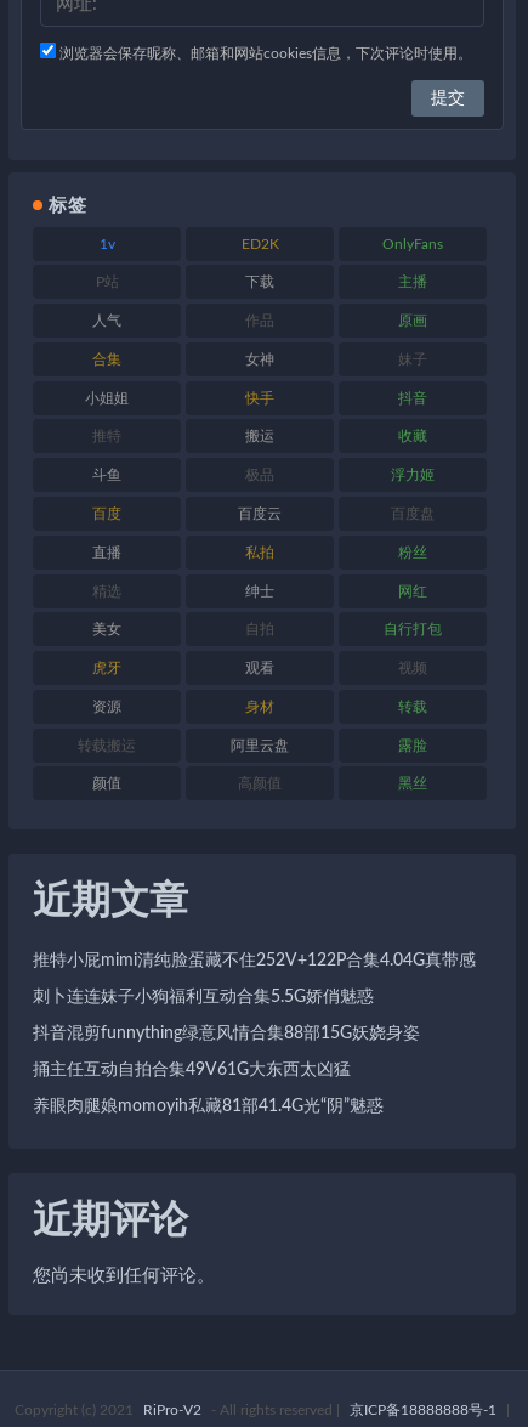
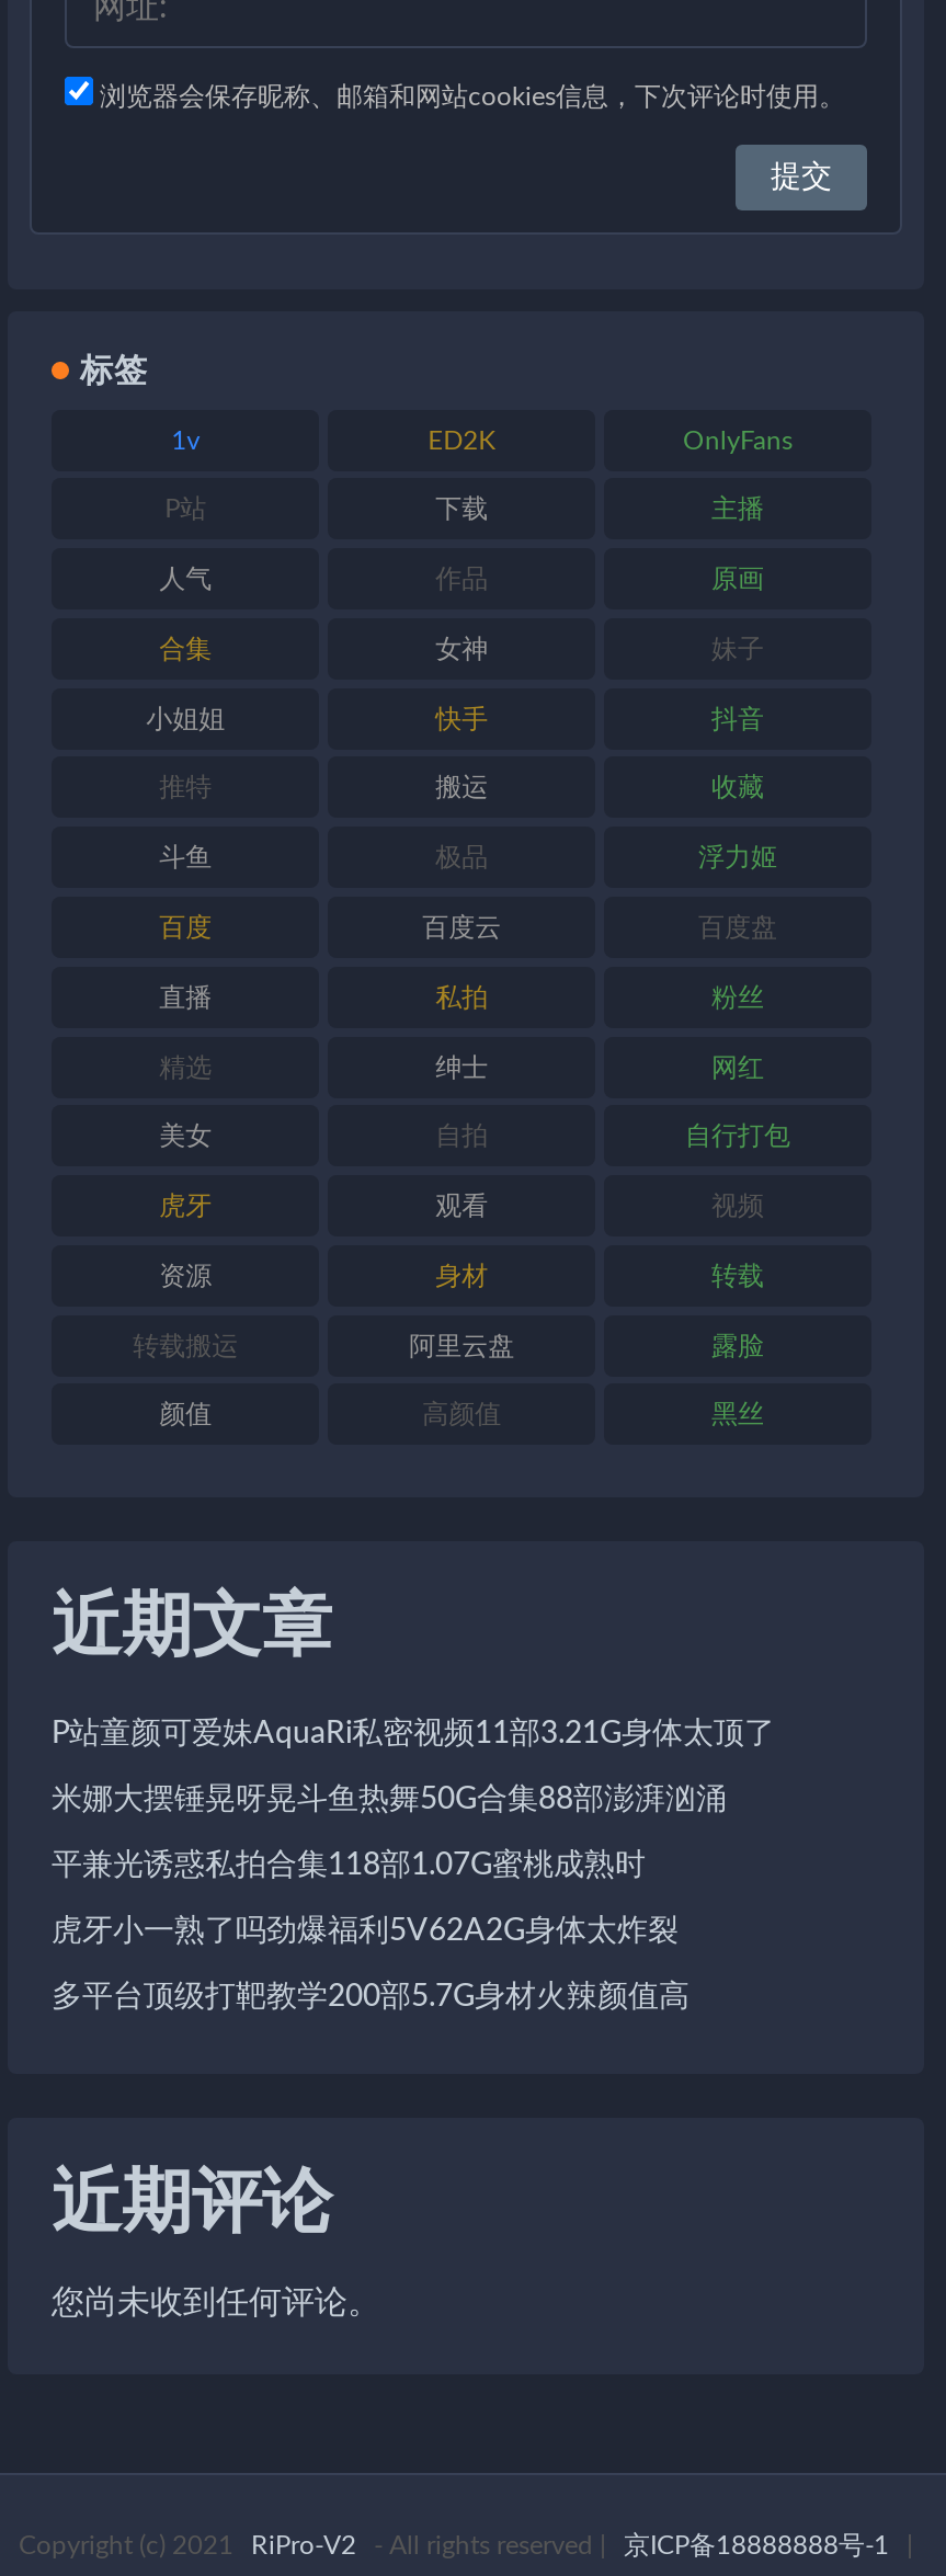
[33,952,476,969] 推特小屁mimi清纯脸蛋藏不住252V+122P合集4.04G真带感 -> [52,1719,775,1750] P站童颜可爱妹AquaRi私密视频11部3.21G身体太顶了
[33,989,374,1006] 刺卜连连妹子小狗福利互动合集5.5G娇俏魅惑 -> [52,1785,727,1815] 米娜大摆锤晃呀晃斗鱼热舞50G合集88部澎湃汹涌
[33,1025,420,1042] 抖音混剪funnything绿意风情合集88部15G妖娆身姿 -> [52,1851,646,1881] 平兼光诱惑私拍合集118部1.07G蜜桃成熟时
[33,1062,351,1079] 捅主任互动自拍合集49V61G大东西太凶猛 -> [52,1916,679,1947] 虎牙小一熟了吗劲爆福利5V62A2G身体太炸裂
[33,1098,384,1115] 养眼肉腿娘momoyih私藏81部41.4G光“阴”魅惑 -> [52,1982,689,2013] 多平台顶级打靶教学200部5.7G身材火辣颜值高

